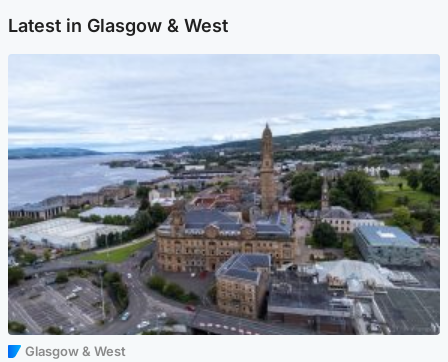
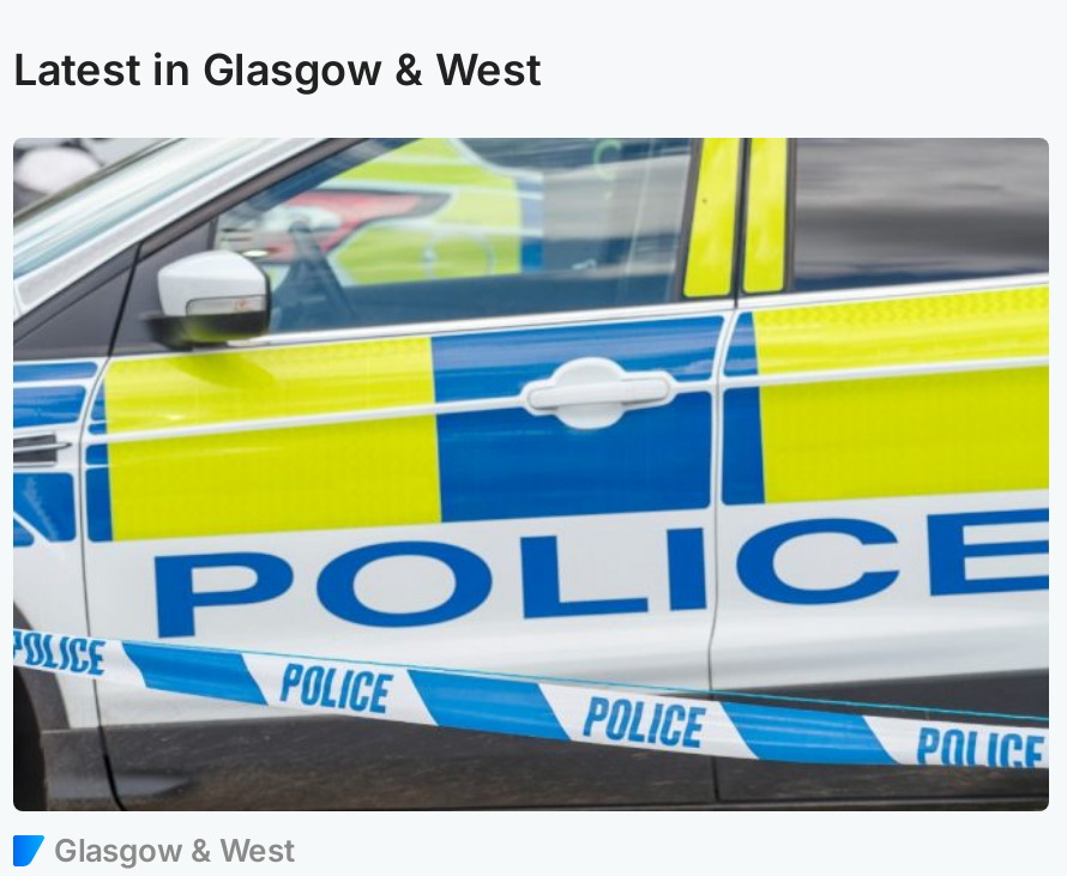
[7,54,441,335] [image] -> [11,135,1051,811] [image]

